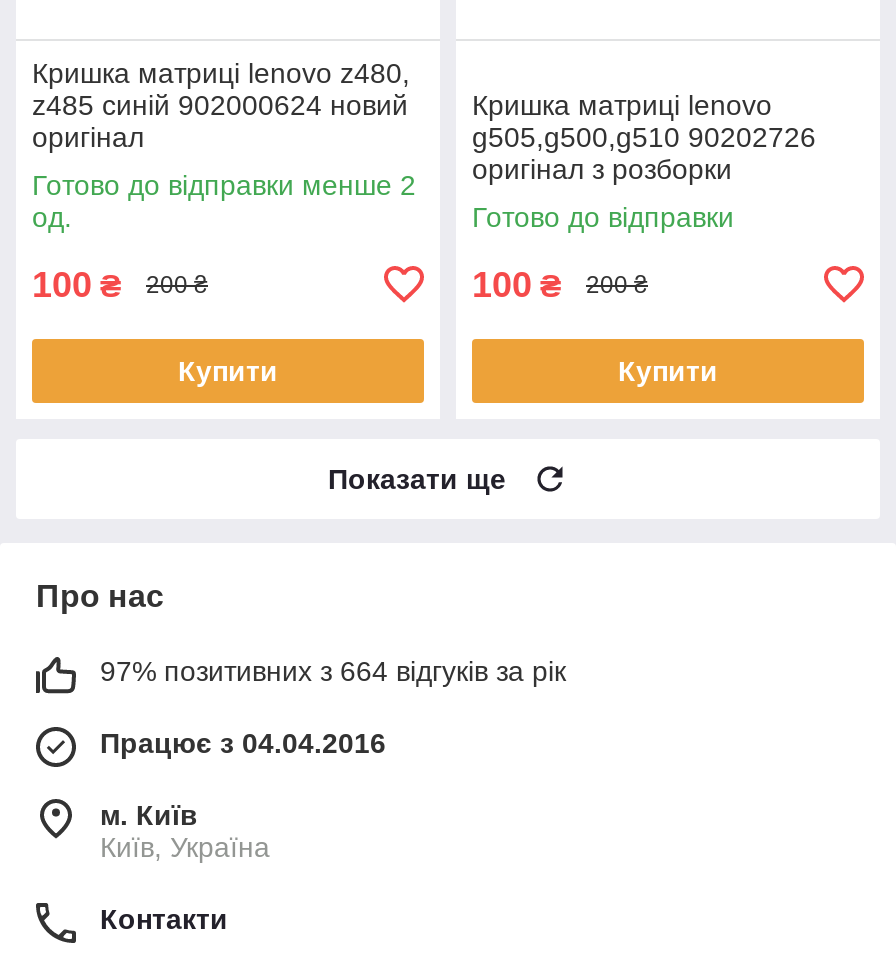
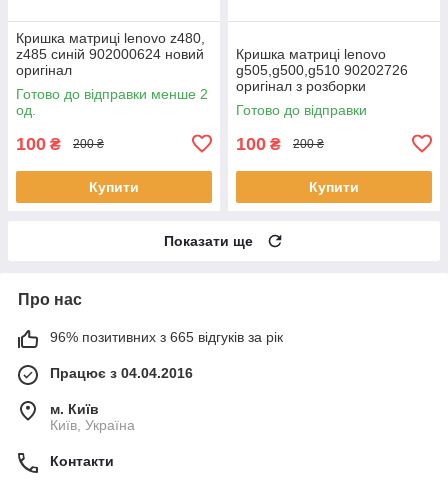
[100,655,566,687] 97% позитивних з 664 відгуків за рік -> [50,329,283,345] 96% позитивних з 665 відгуків за рік

